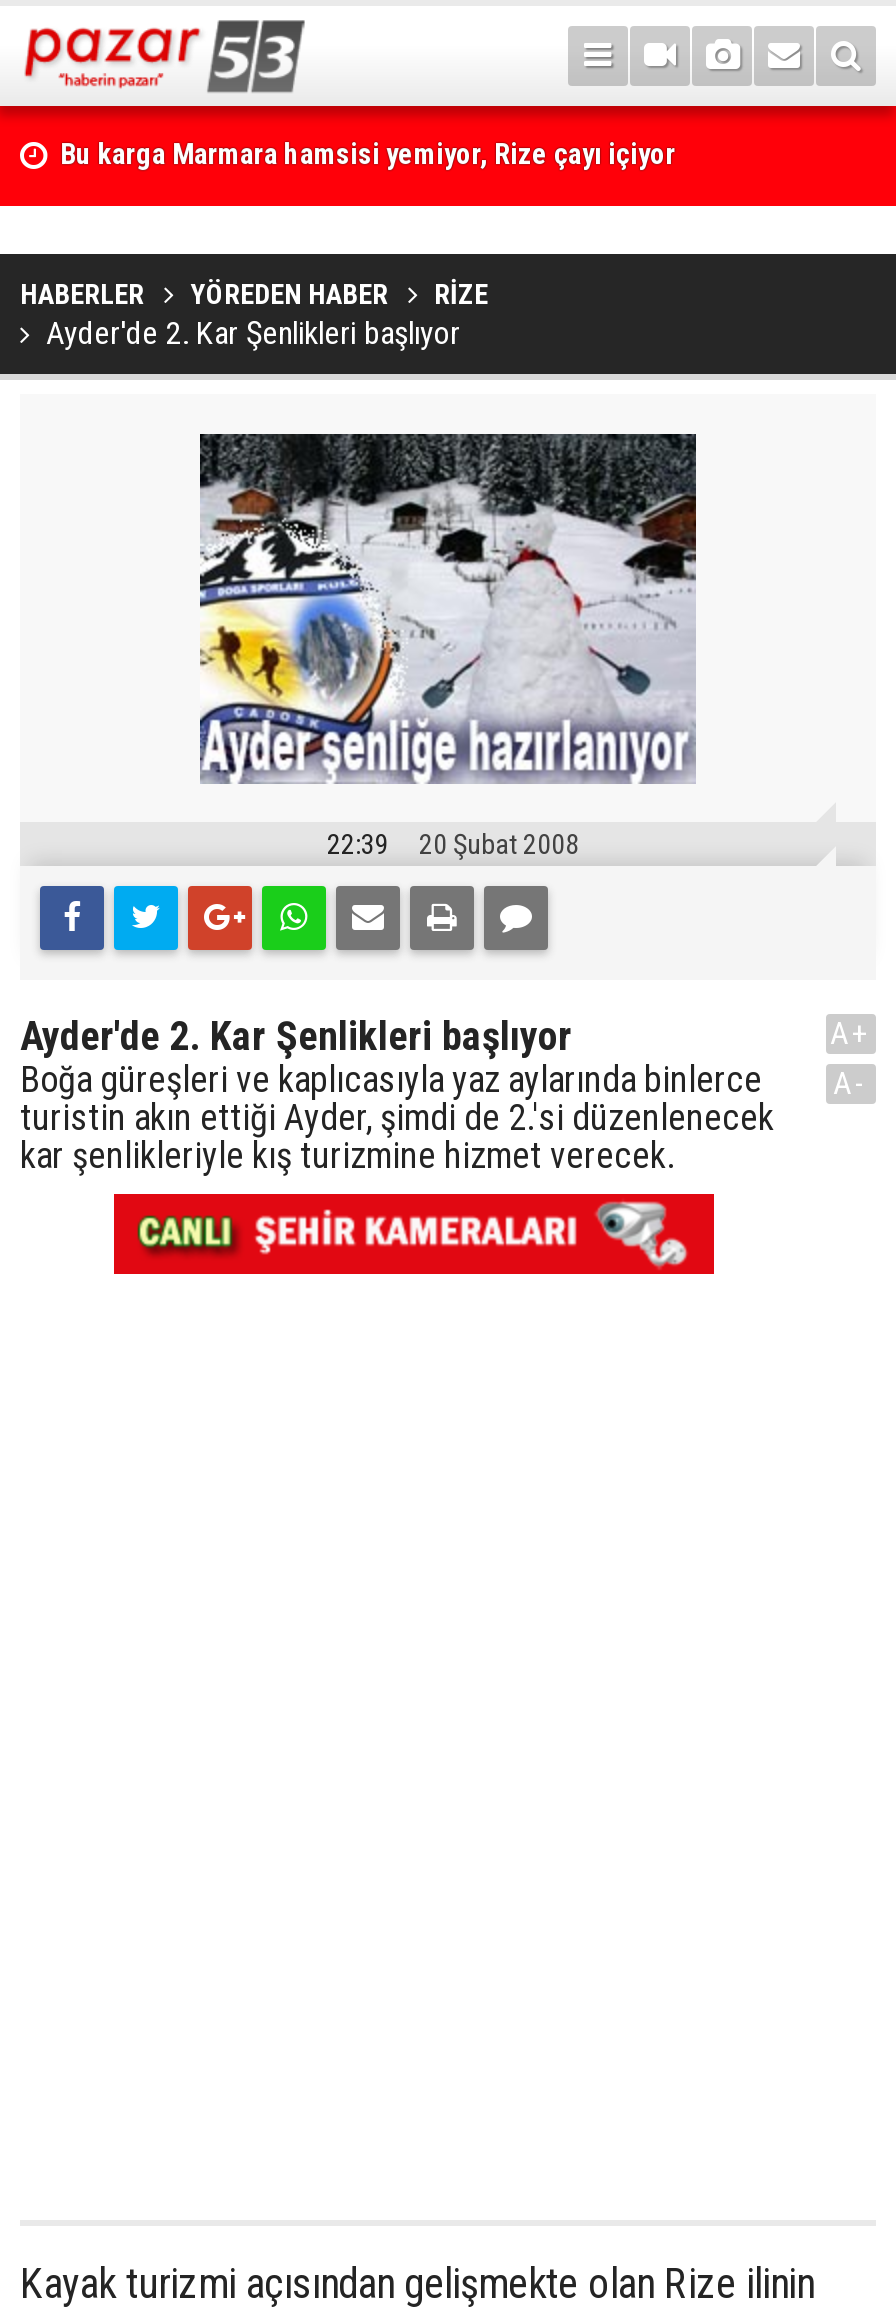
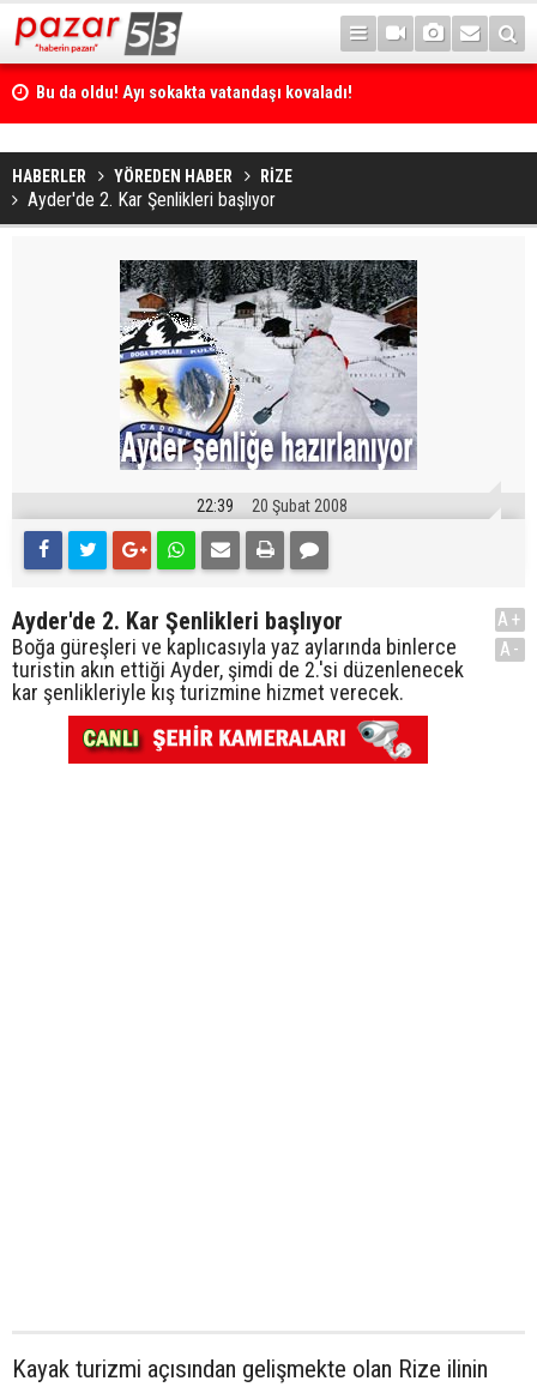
[60,138,676,172] Bu karga Marmara hamsisi yemiyor, Rize çayı içiyor -> [36,83,352,103] Bu da oldu! Ayı sokakta vatandaşı kovaladı!

